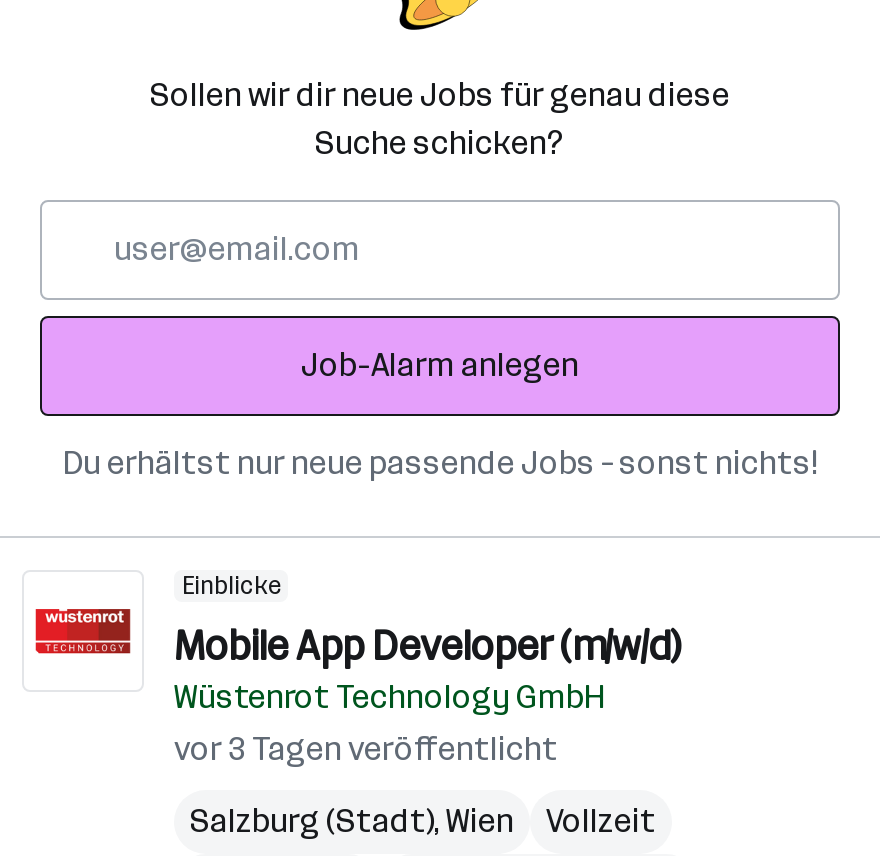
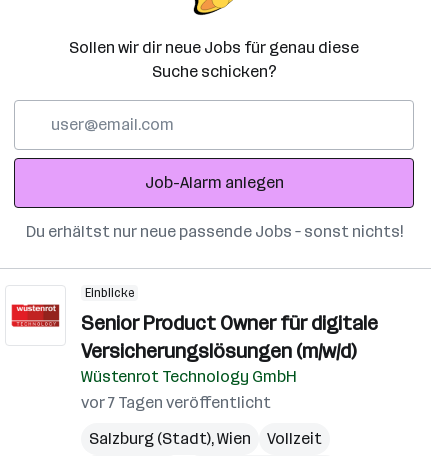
[174,622,680,670] Mobile App Developer (m/w/d) -> [81,311,378,363] Senior Product Owner für digitale | Versicherungslösungen (m/w/d)
[174,730,558,768] vor 3 Tagen veröffentlicht -> [81,393,271,412] vor 7 Tagen veröffentlicht

